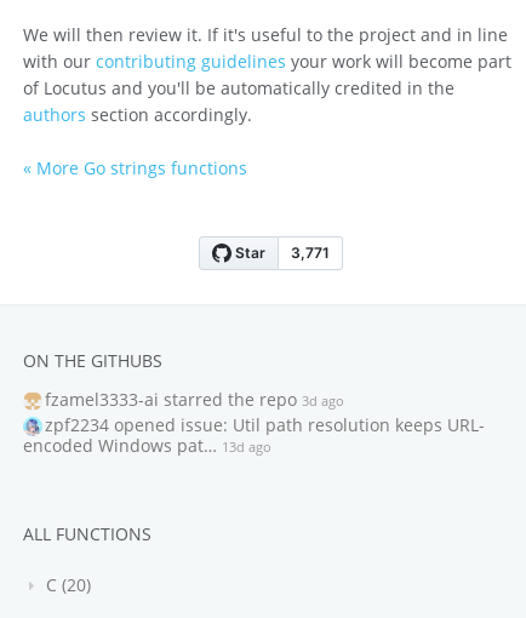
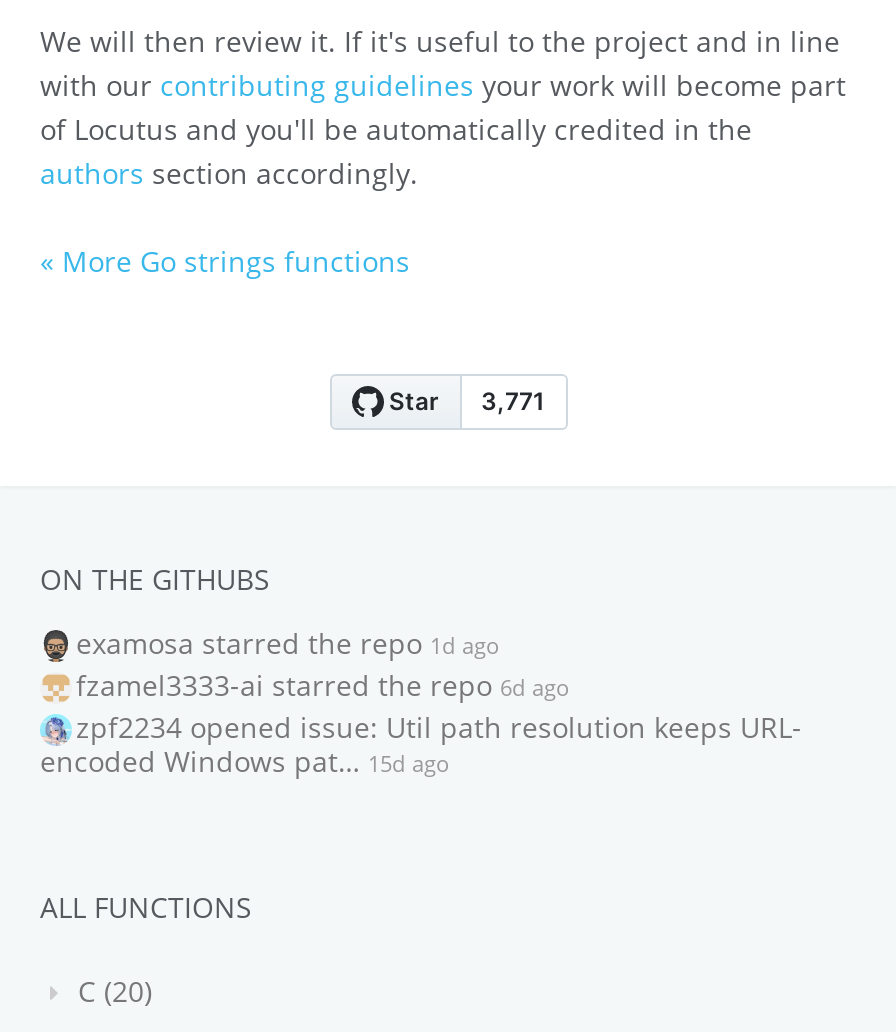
[45,387,344,410] fzamel3333-ai starred the repo 3d ago -> [76,623,570,704] examosa starred the repo 1d ago | fzamel3333-ai starred the repo 6d ago
[23,434,271,457] encoded Windows pat… 13d ago -> [40,743,450,781] encoded Windows pat… 15d ago

